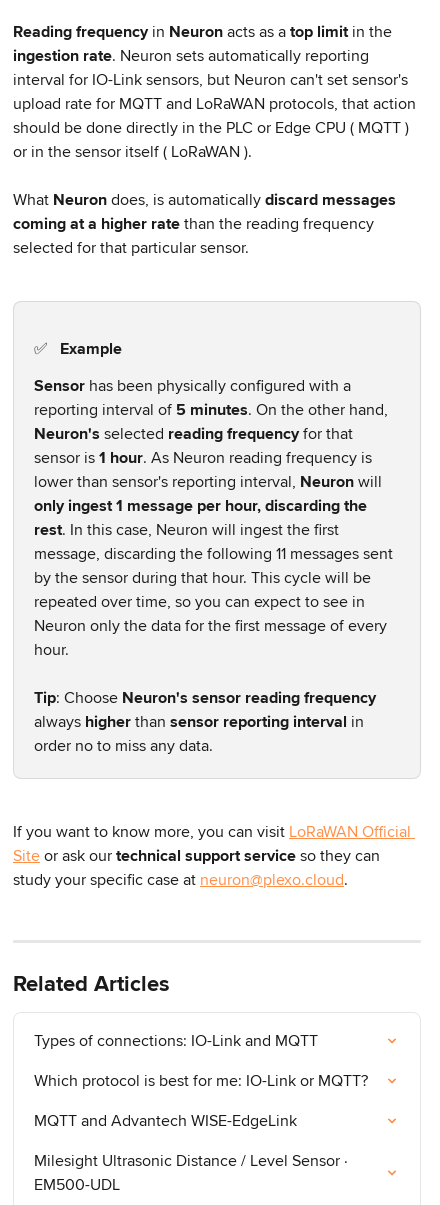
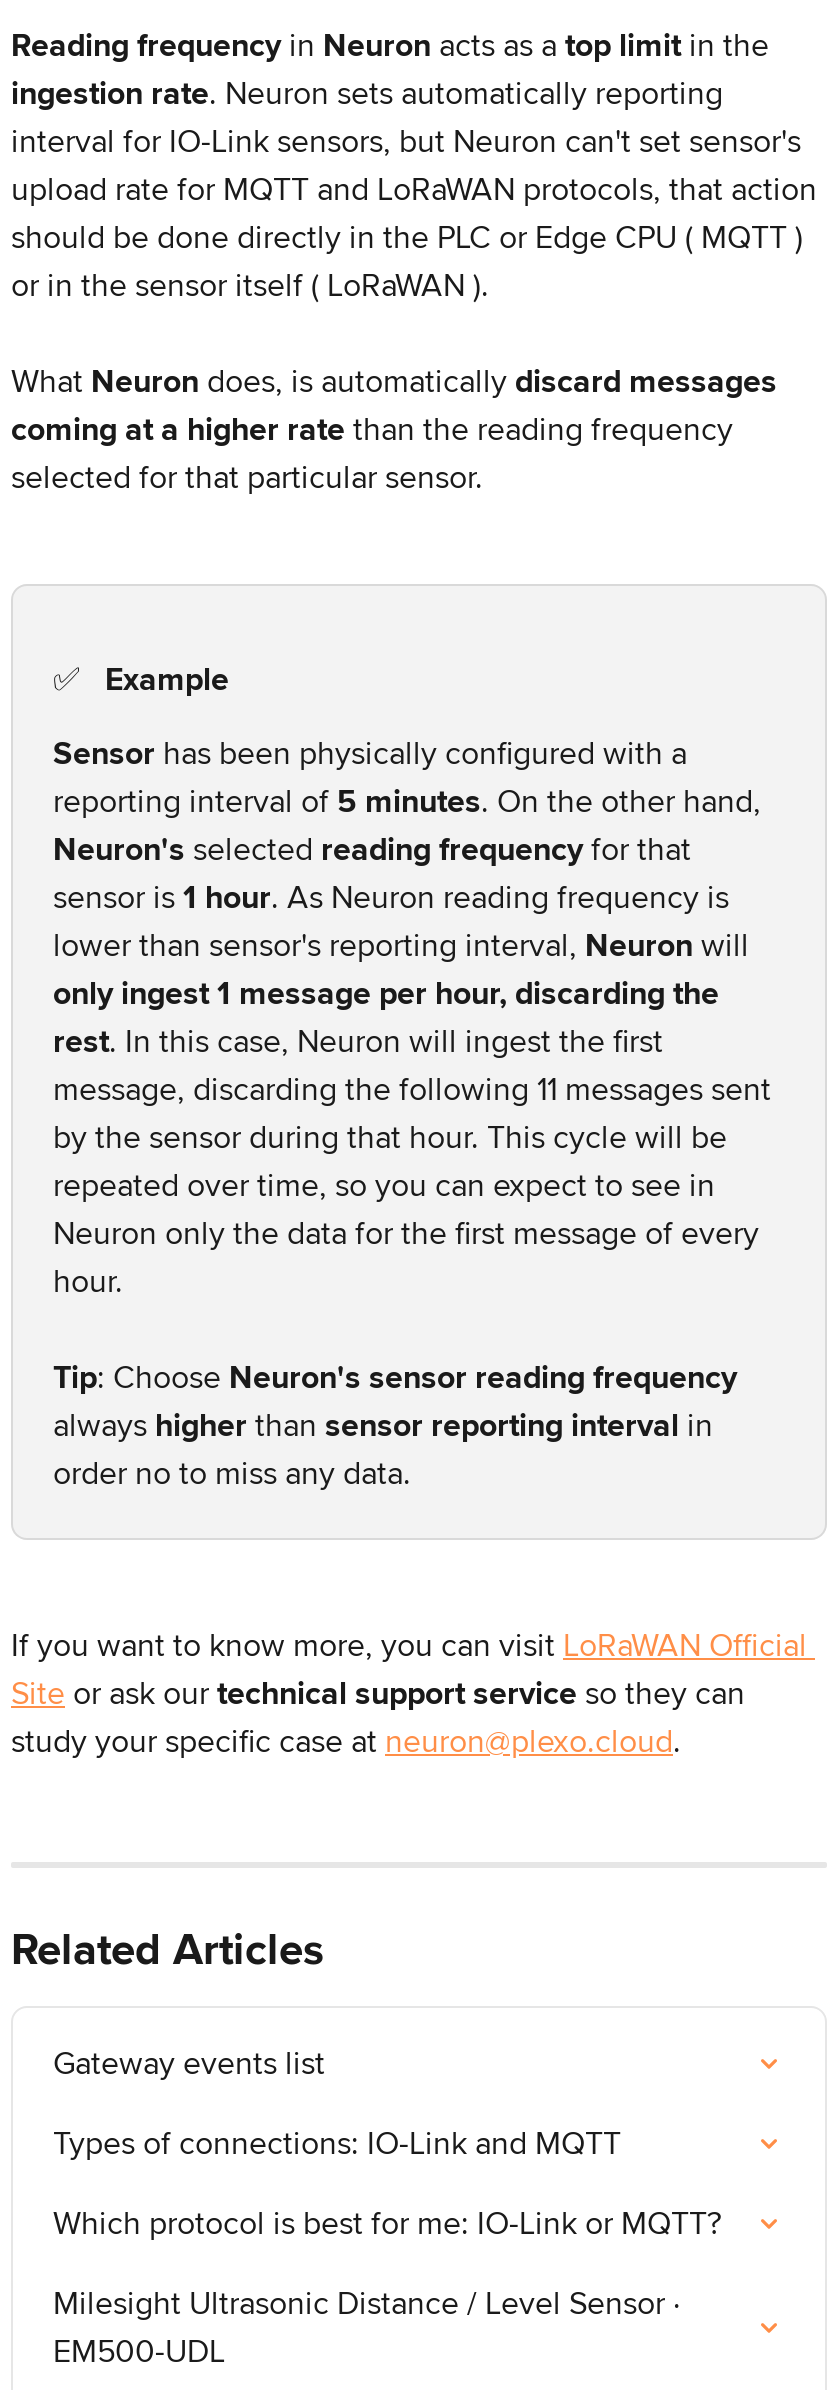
none -> [53,2040,325,2086] Gateway events list
moved [34,1029,368,1092] -> [53,2120,721,2246]: Types of connections: IO-Link and MQTT | Which protocol is best for me: IO-Link or MQTT?
[34,1109,297,1132] MQTT and Advantech WISE-EdgeLink -> none

